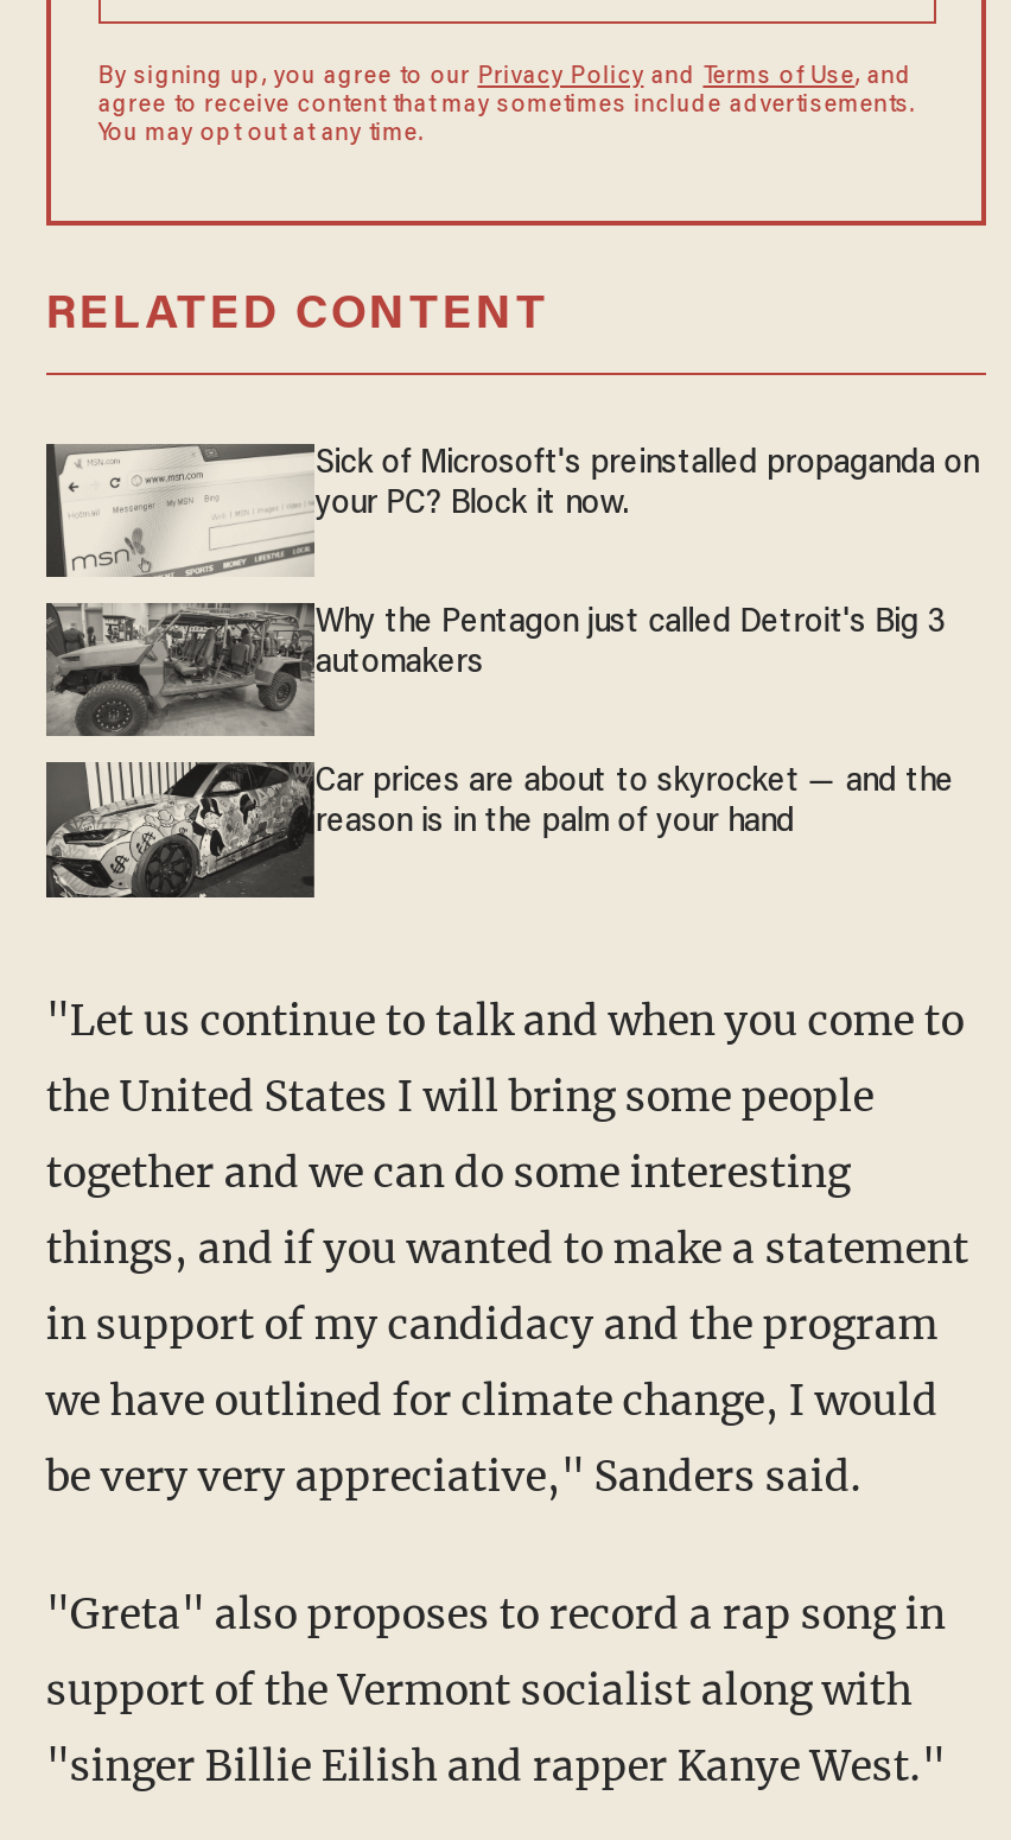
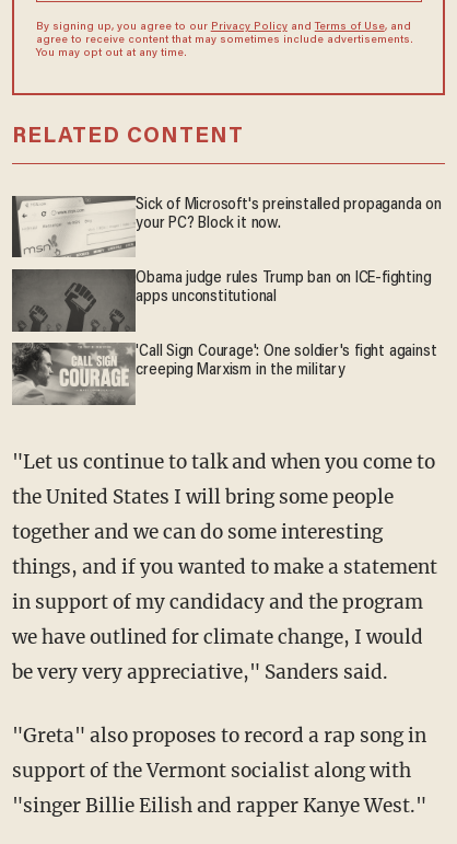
[46,603,946,738] [image] | Why the Pentagon just called Detroit's Big 3 | automakers -> [12,268,431,333] [image] | Obama judge rules Trump ban on ICE-fighting | apps unconstitutional
[44,762,954,897] [image] | Car prices are about to skyrocket — and the | reason is in the palm of your hand -> [12,342,437,406] [image] | 'Call Sign Courage': One soldier's fight against | creeping Marxism in the military

